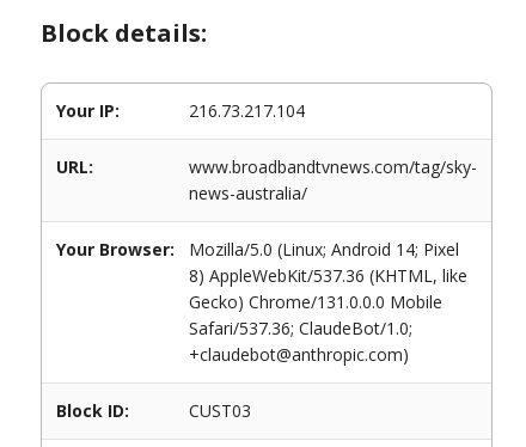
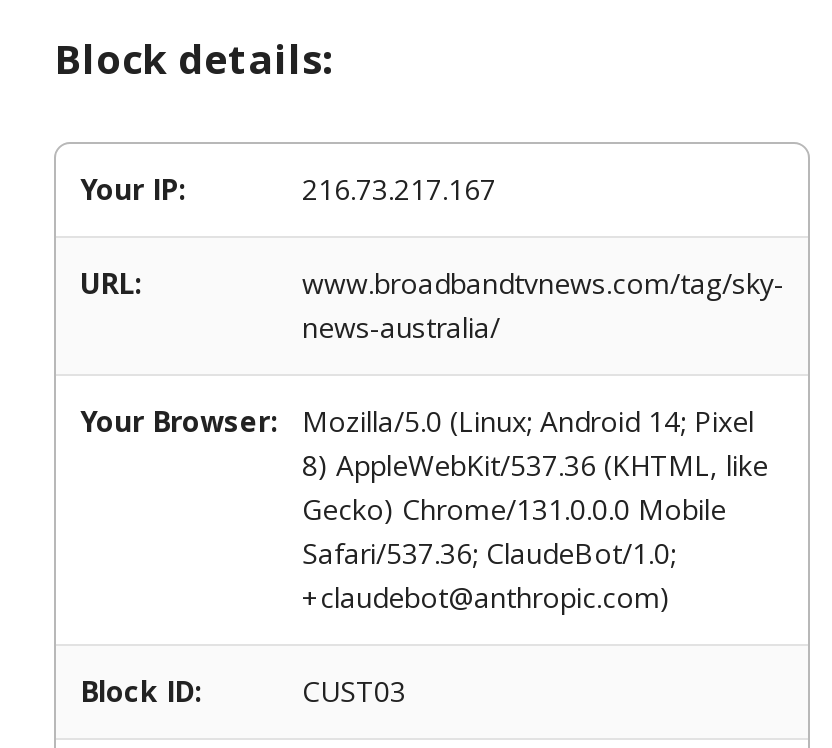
[189,99,305,122] 216.73.217.104 -> [302,170,496,208] 216.73.217.167

